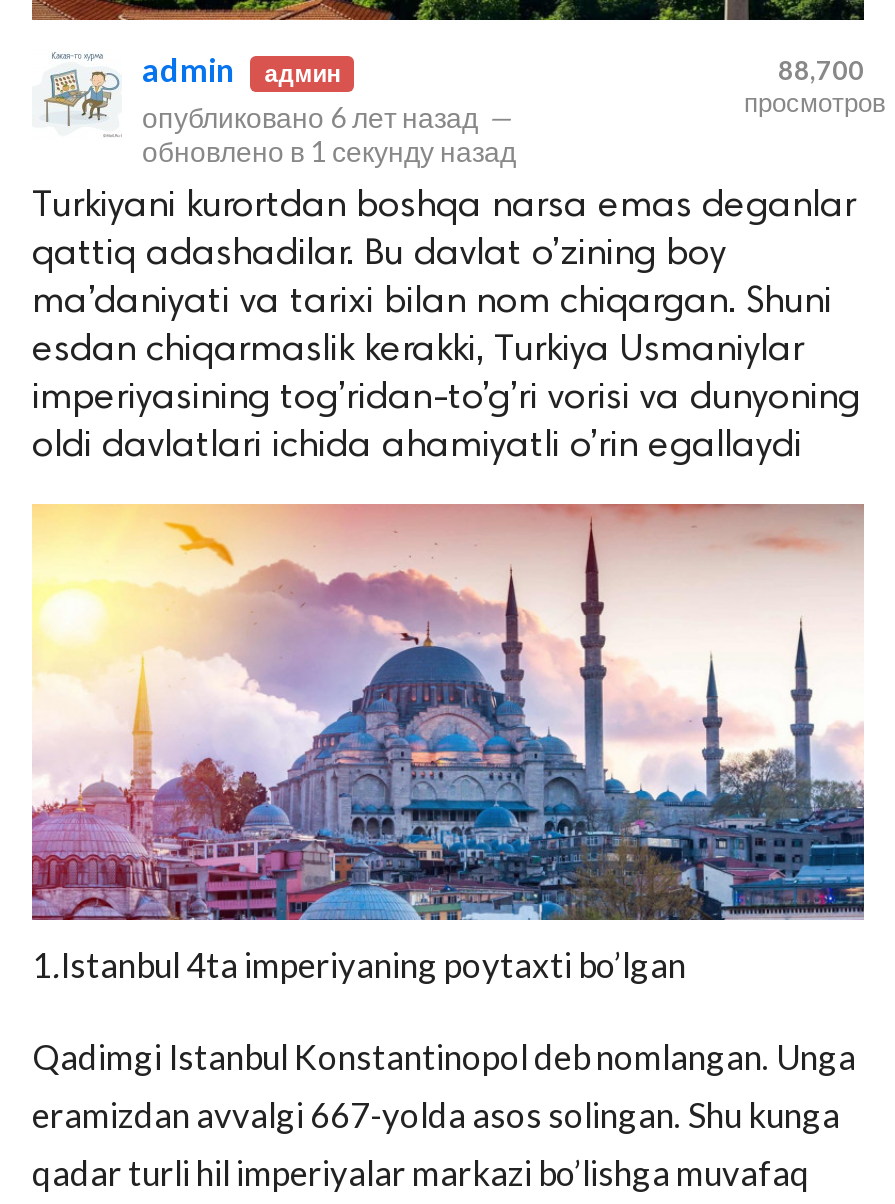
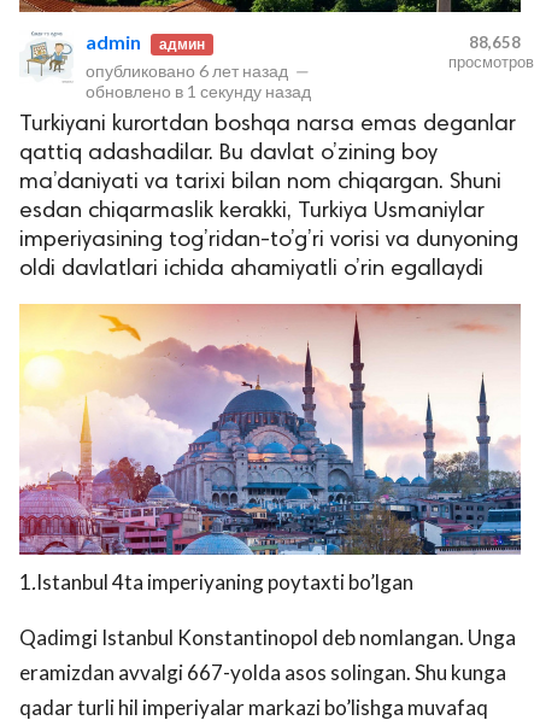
[778,53,864,85] 88,700 -> [469,32,521,51] 88,658

